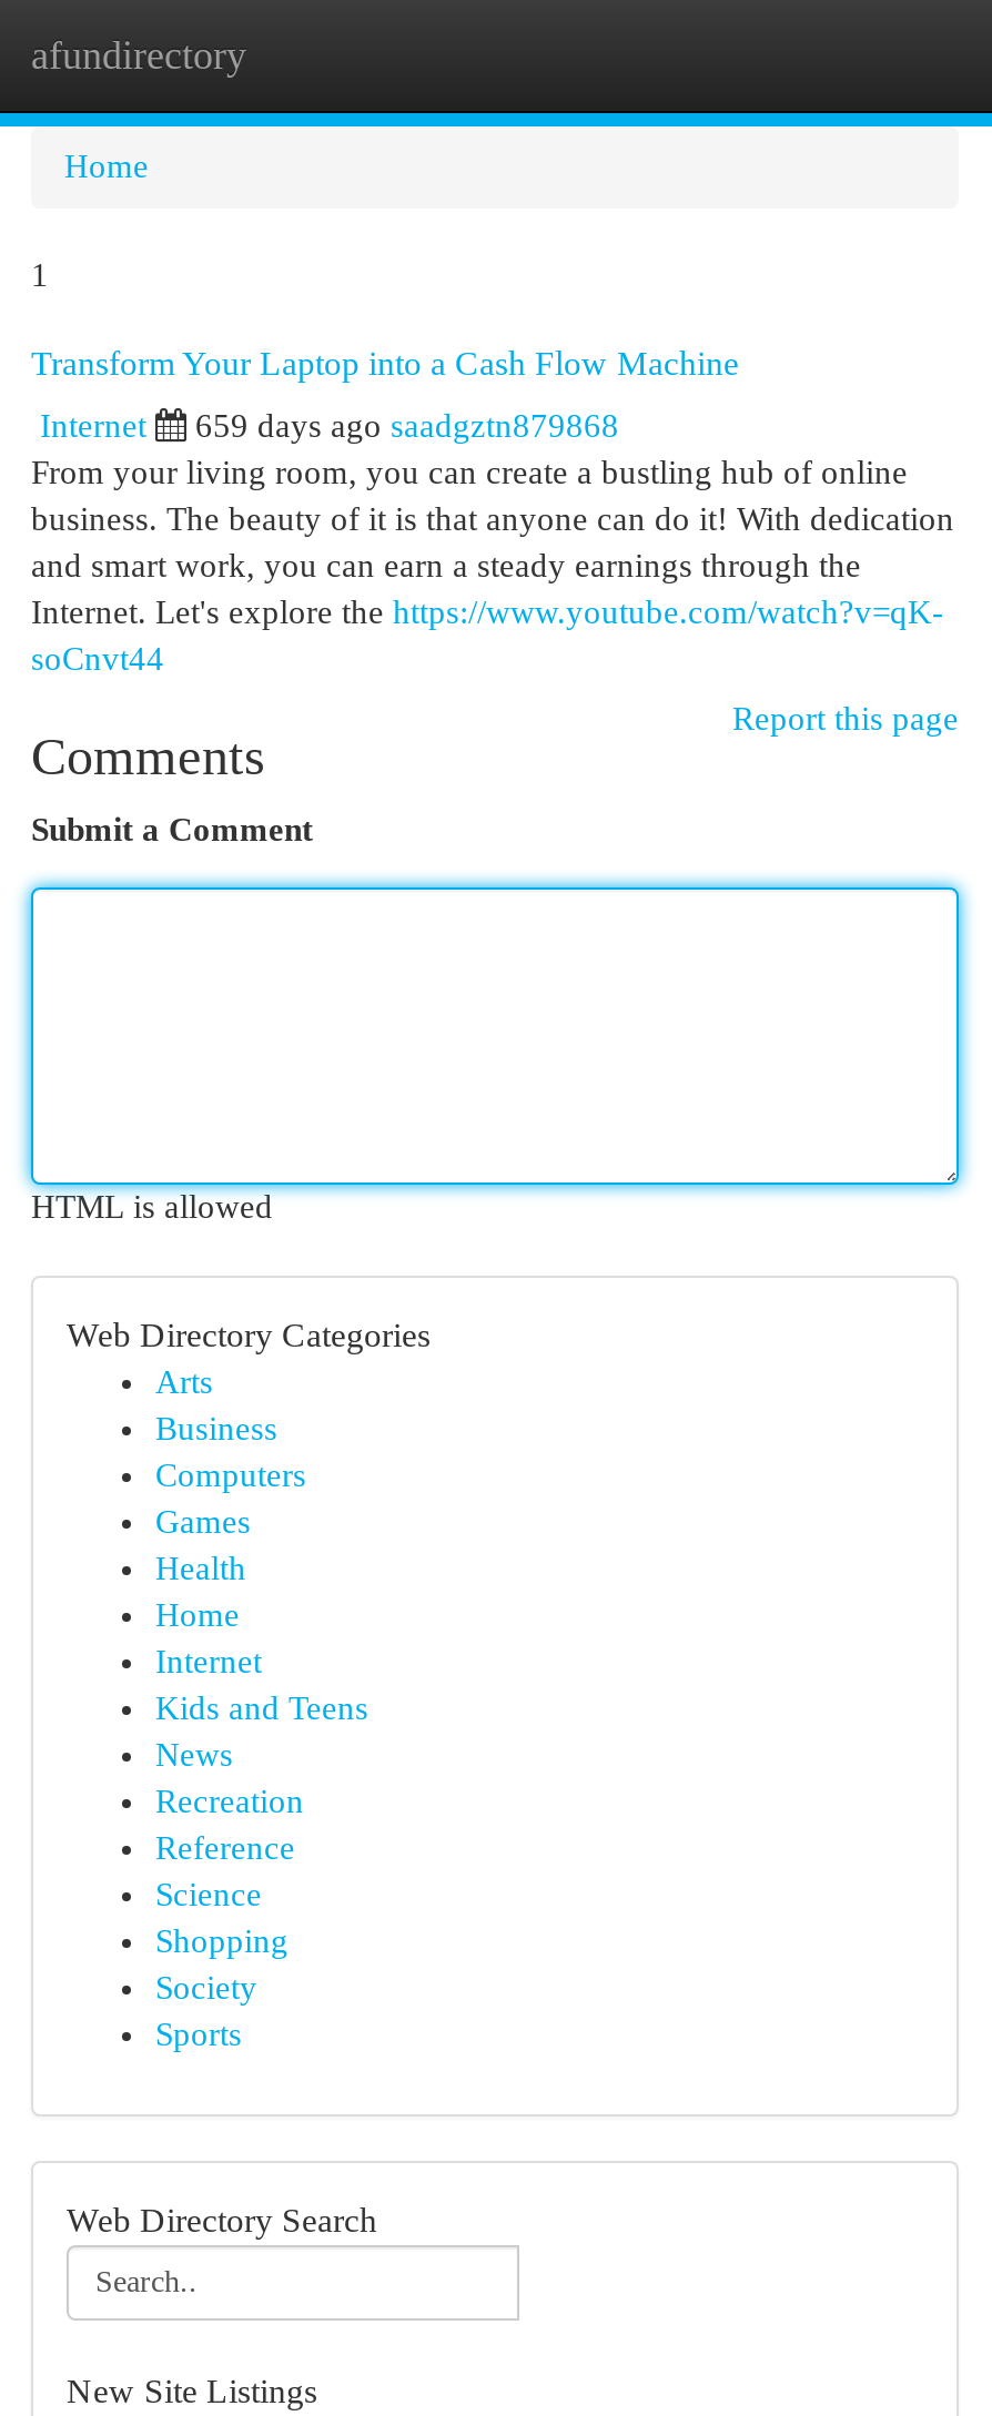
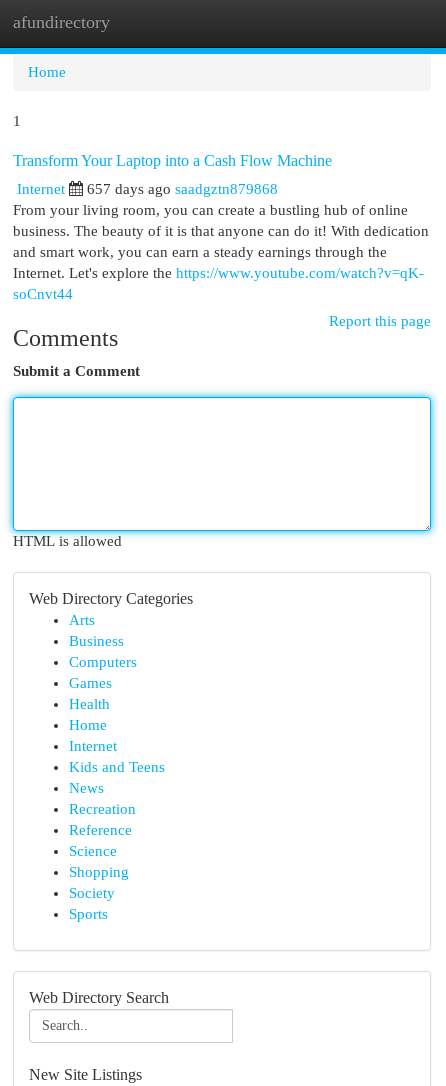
[195,408,619,444] 659 days ago saadgztn879868 -> [87,181,278,197] 657 days ago saadgztn879868

